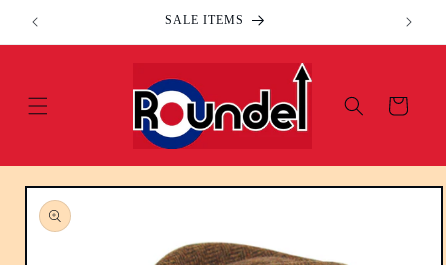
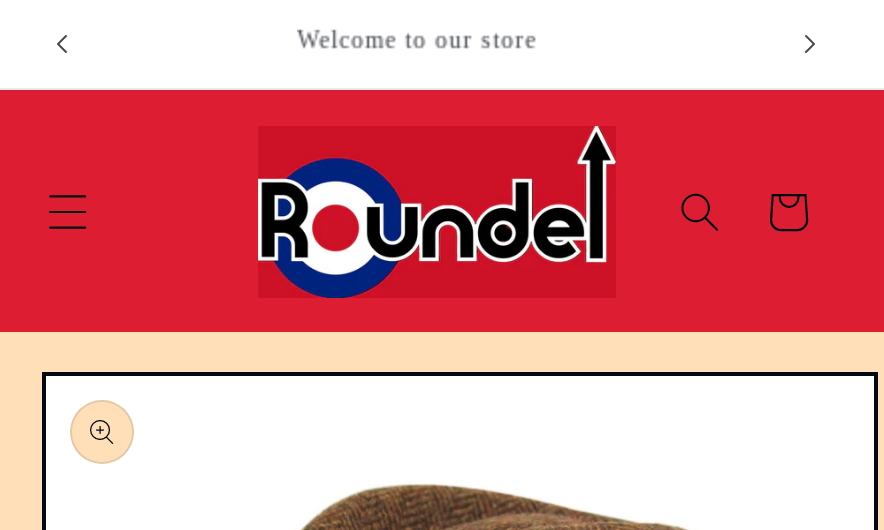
[175,13,254,27] SALE ITEMS -> [304,26,544,54] Welcome to our store

